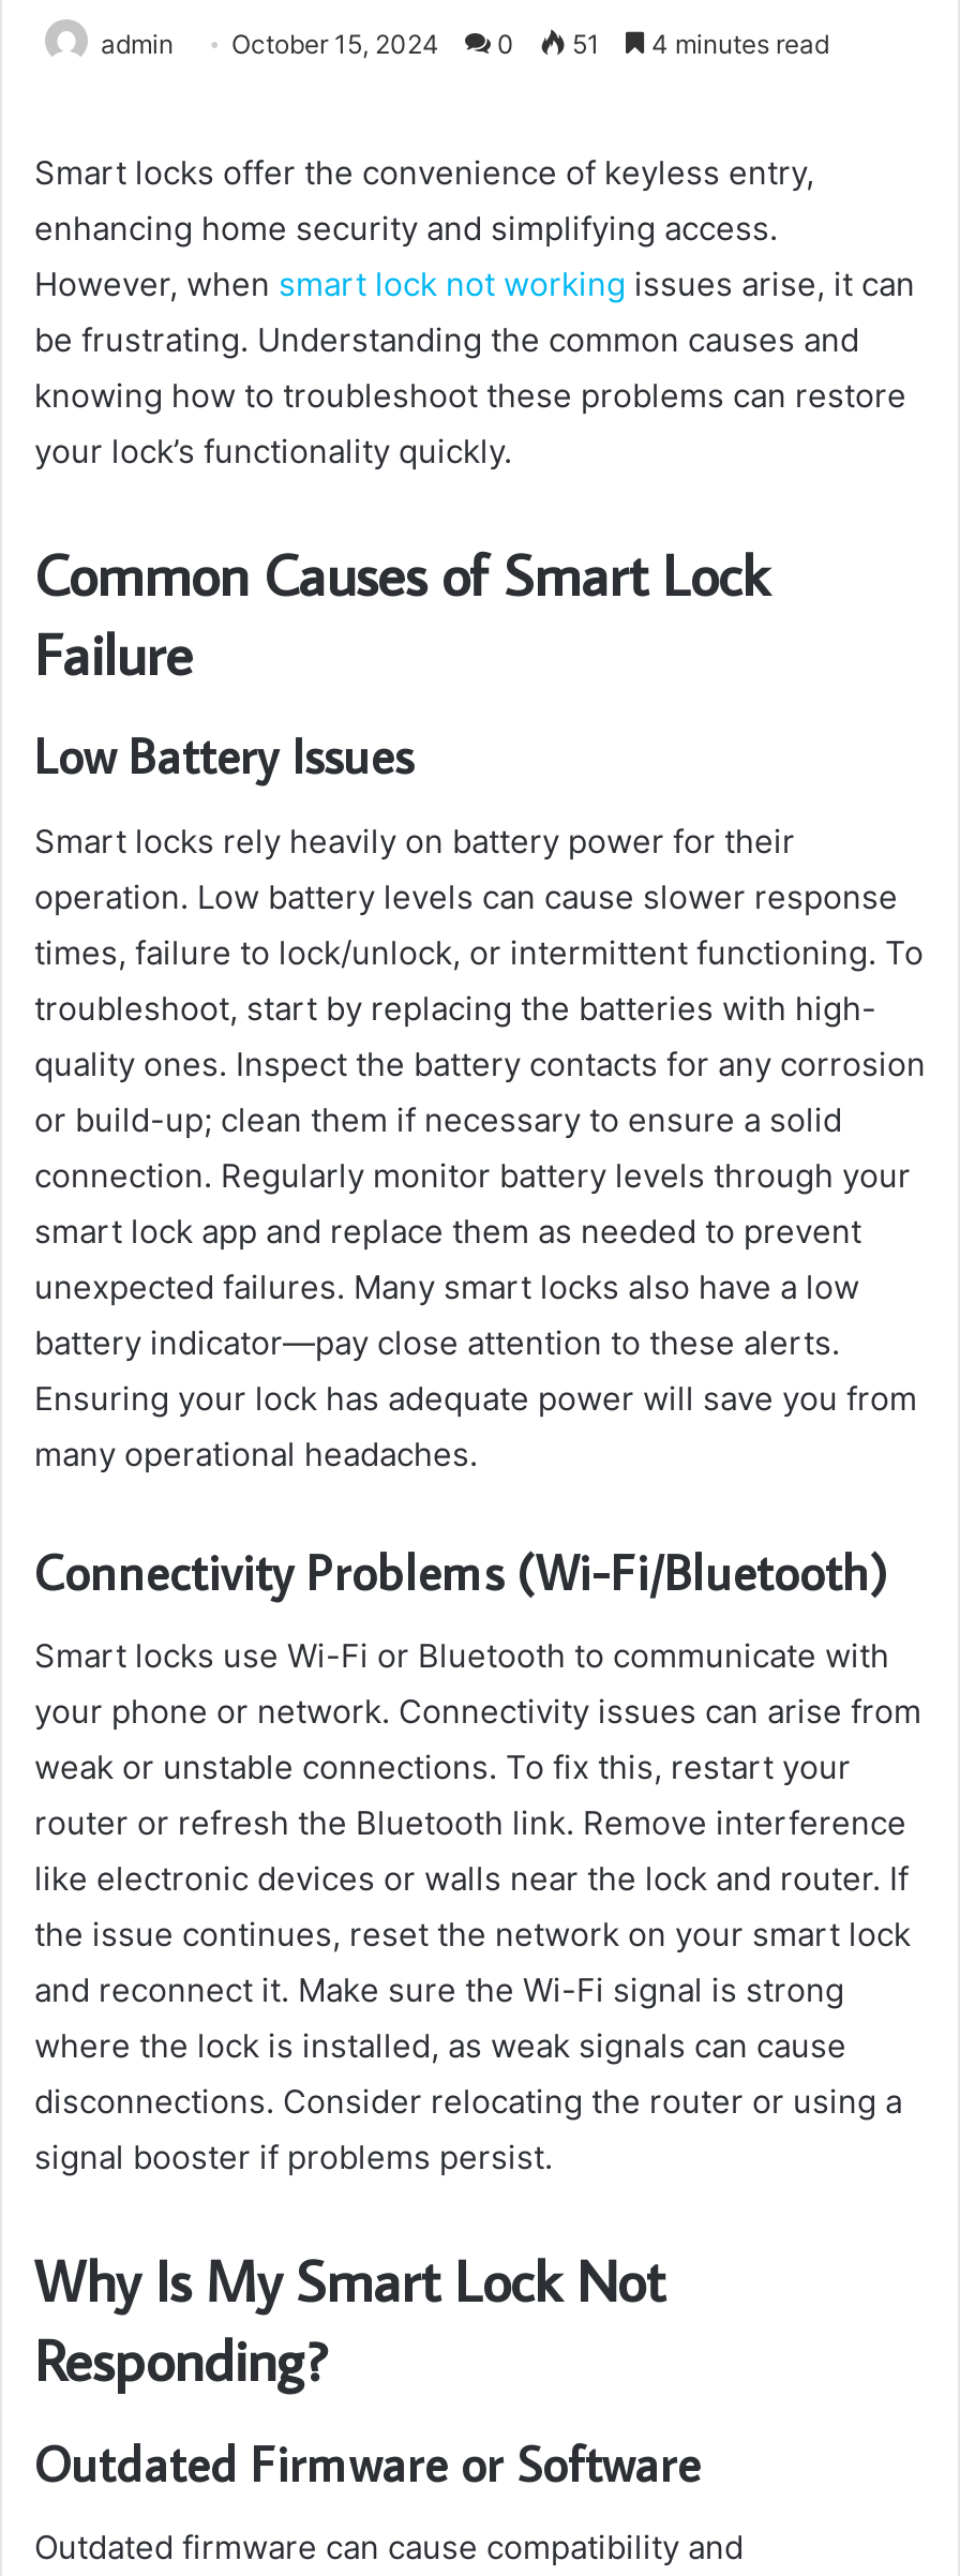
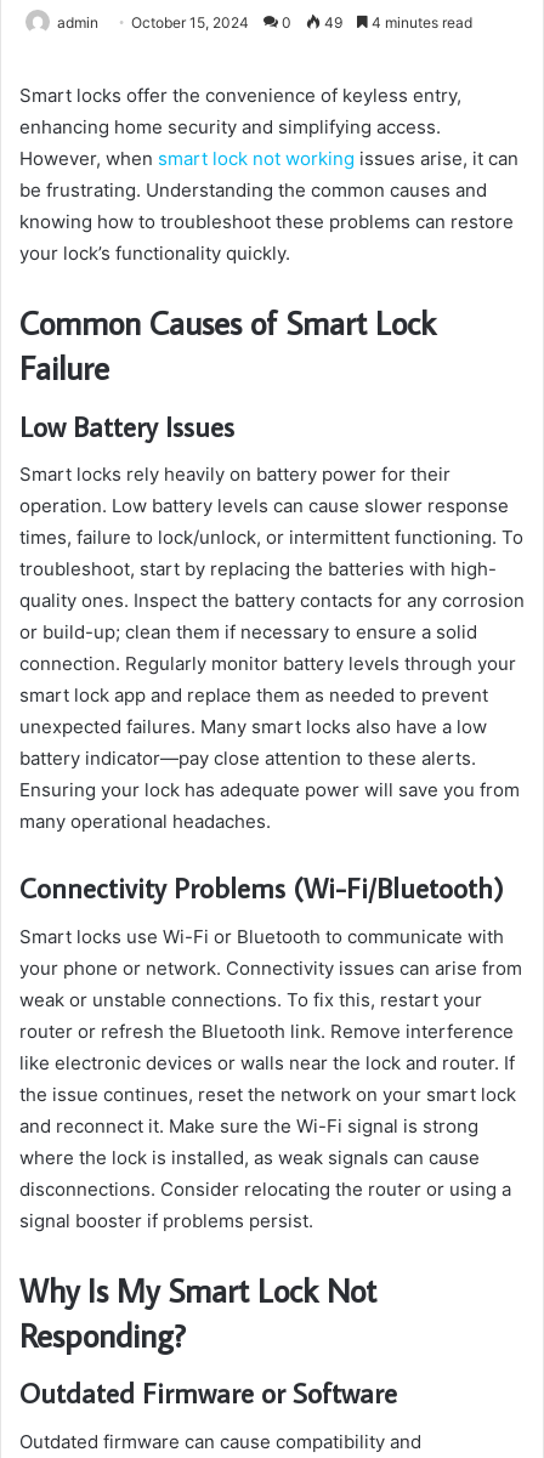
[101,26,829,59] admin October 15, 2024 0 51 4 minutes read -> [57,14,472,32] admin October 15, 2024 0 49 4 minutes read

